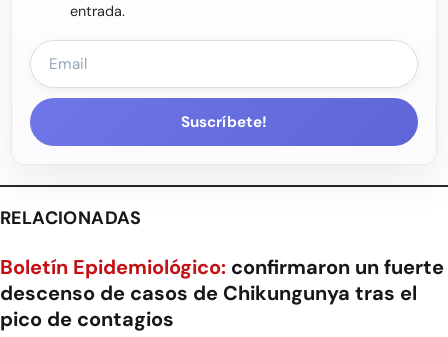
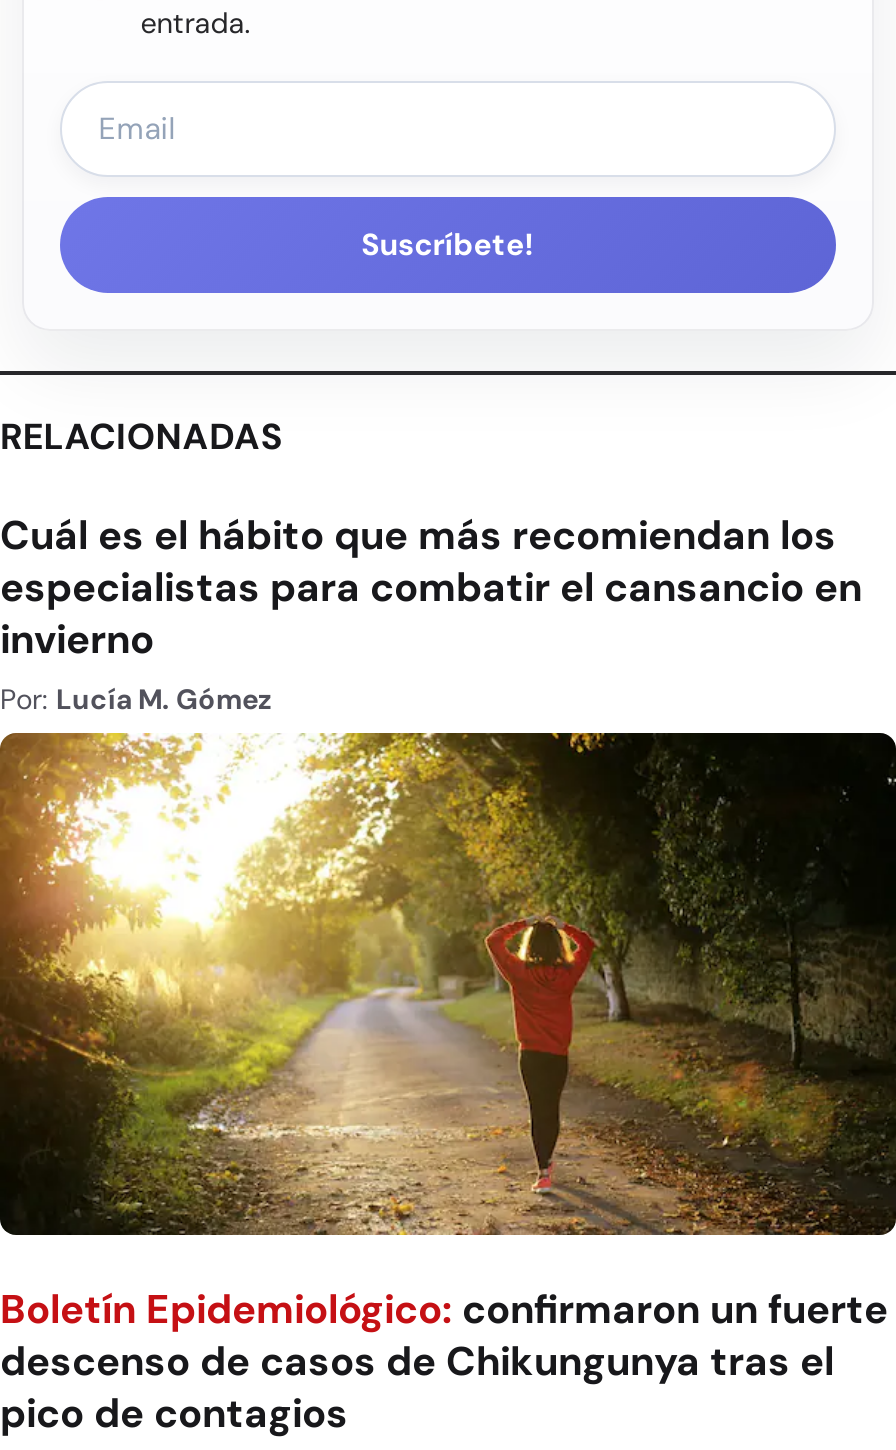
none -> [0,508,862,716] Cuál es el hábito que más recomiendan los | especialistas para combatir el cansancio en | invierno | Por: Lucía M. Gómez
none -> [6,730,890,1238] [image]

